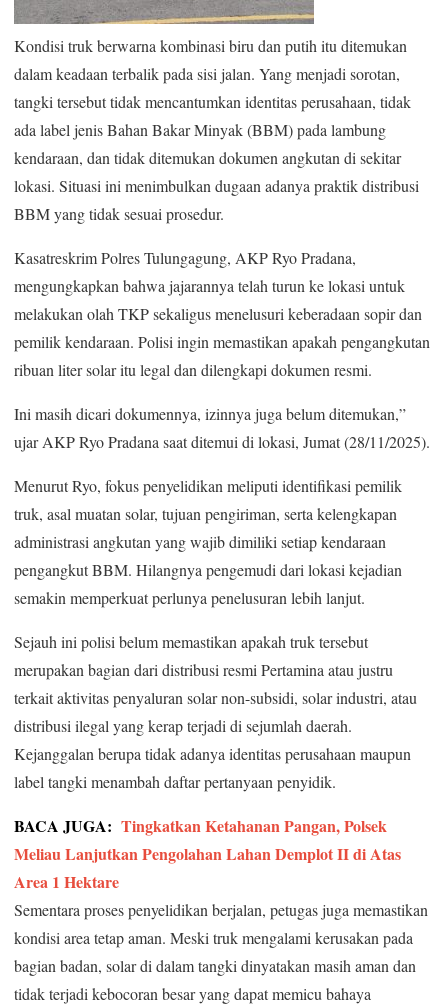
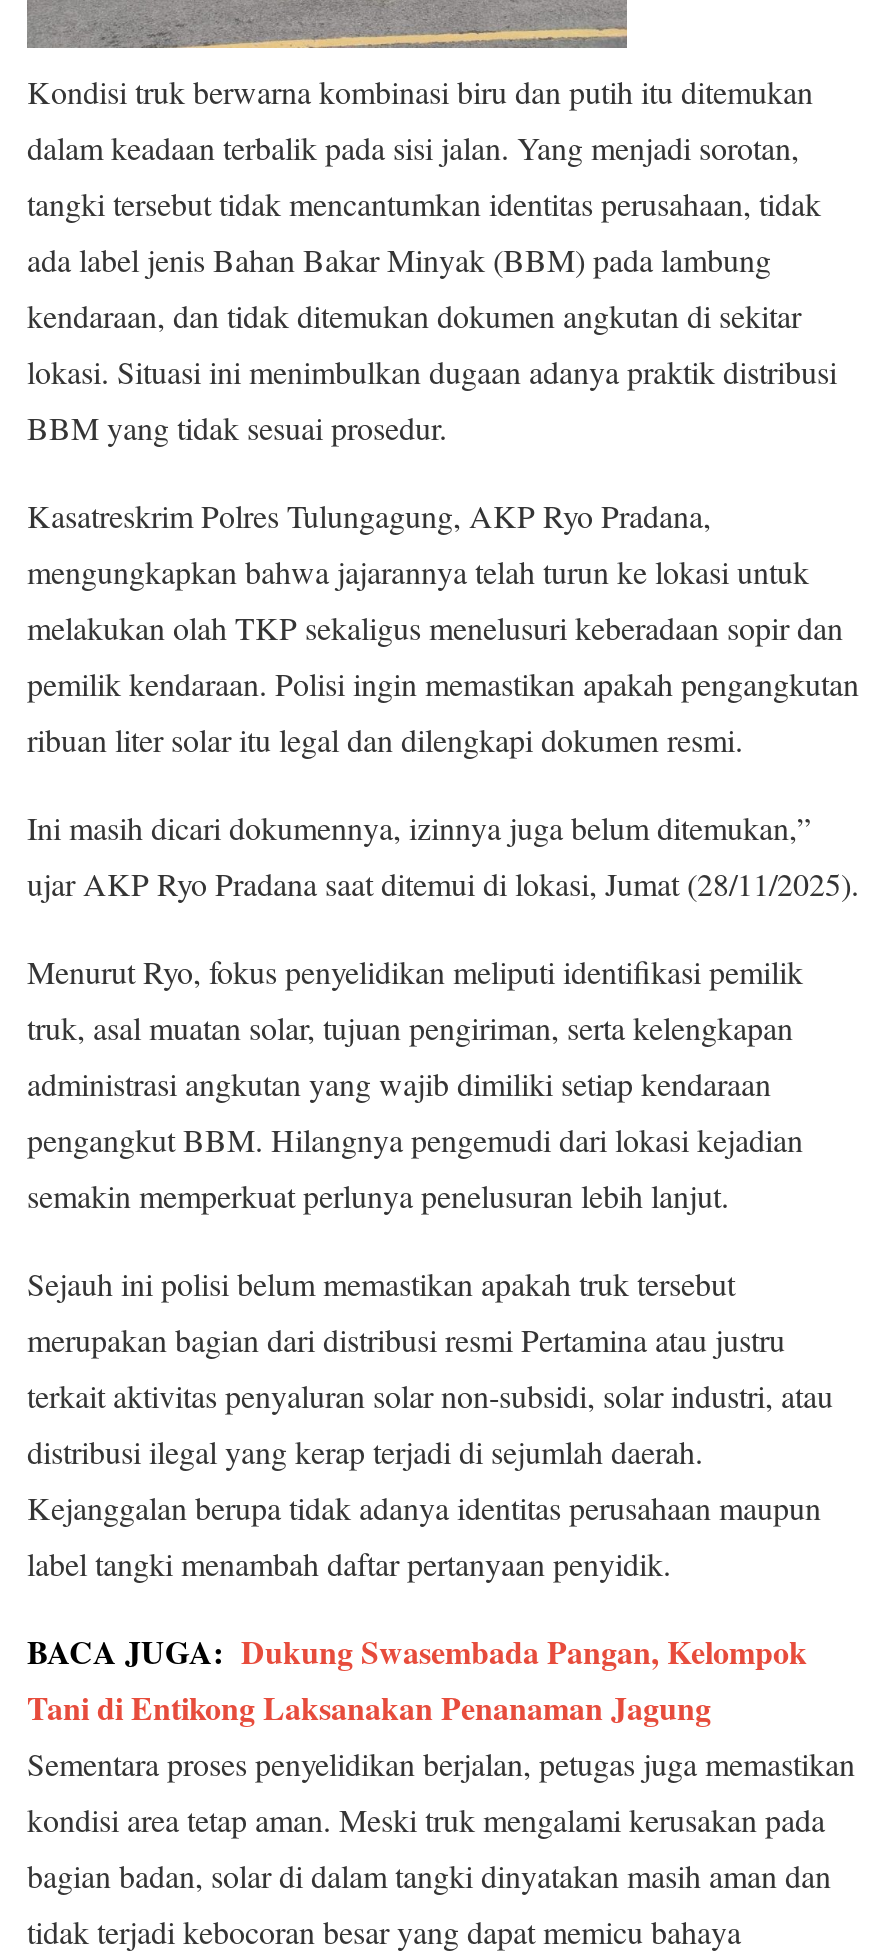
[14,814,401,893] BACA JUGA: Tingkatkan Ketahanan Pangan, Polsek | Meliau Lanjutkan Pengolahan Lahan Demplot II di Atas | Area 1 Hektare -> [27,1628,807,1730] BACA JUGA: Dukung Swasembada Pangan, Kelompok | Tani di Entikong Laksanakan Penanaman Jagung

